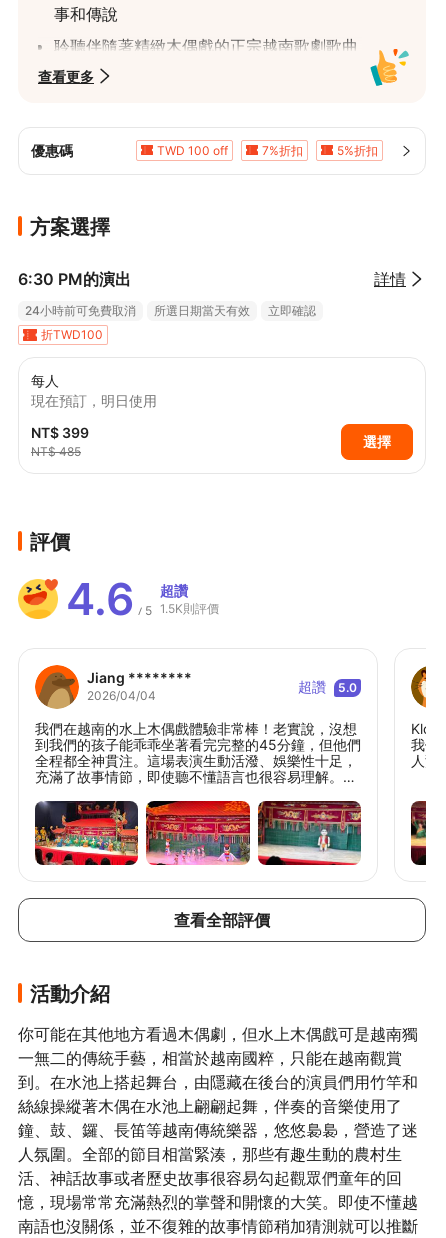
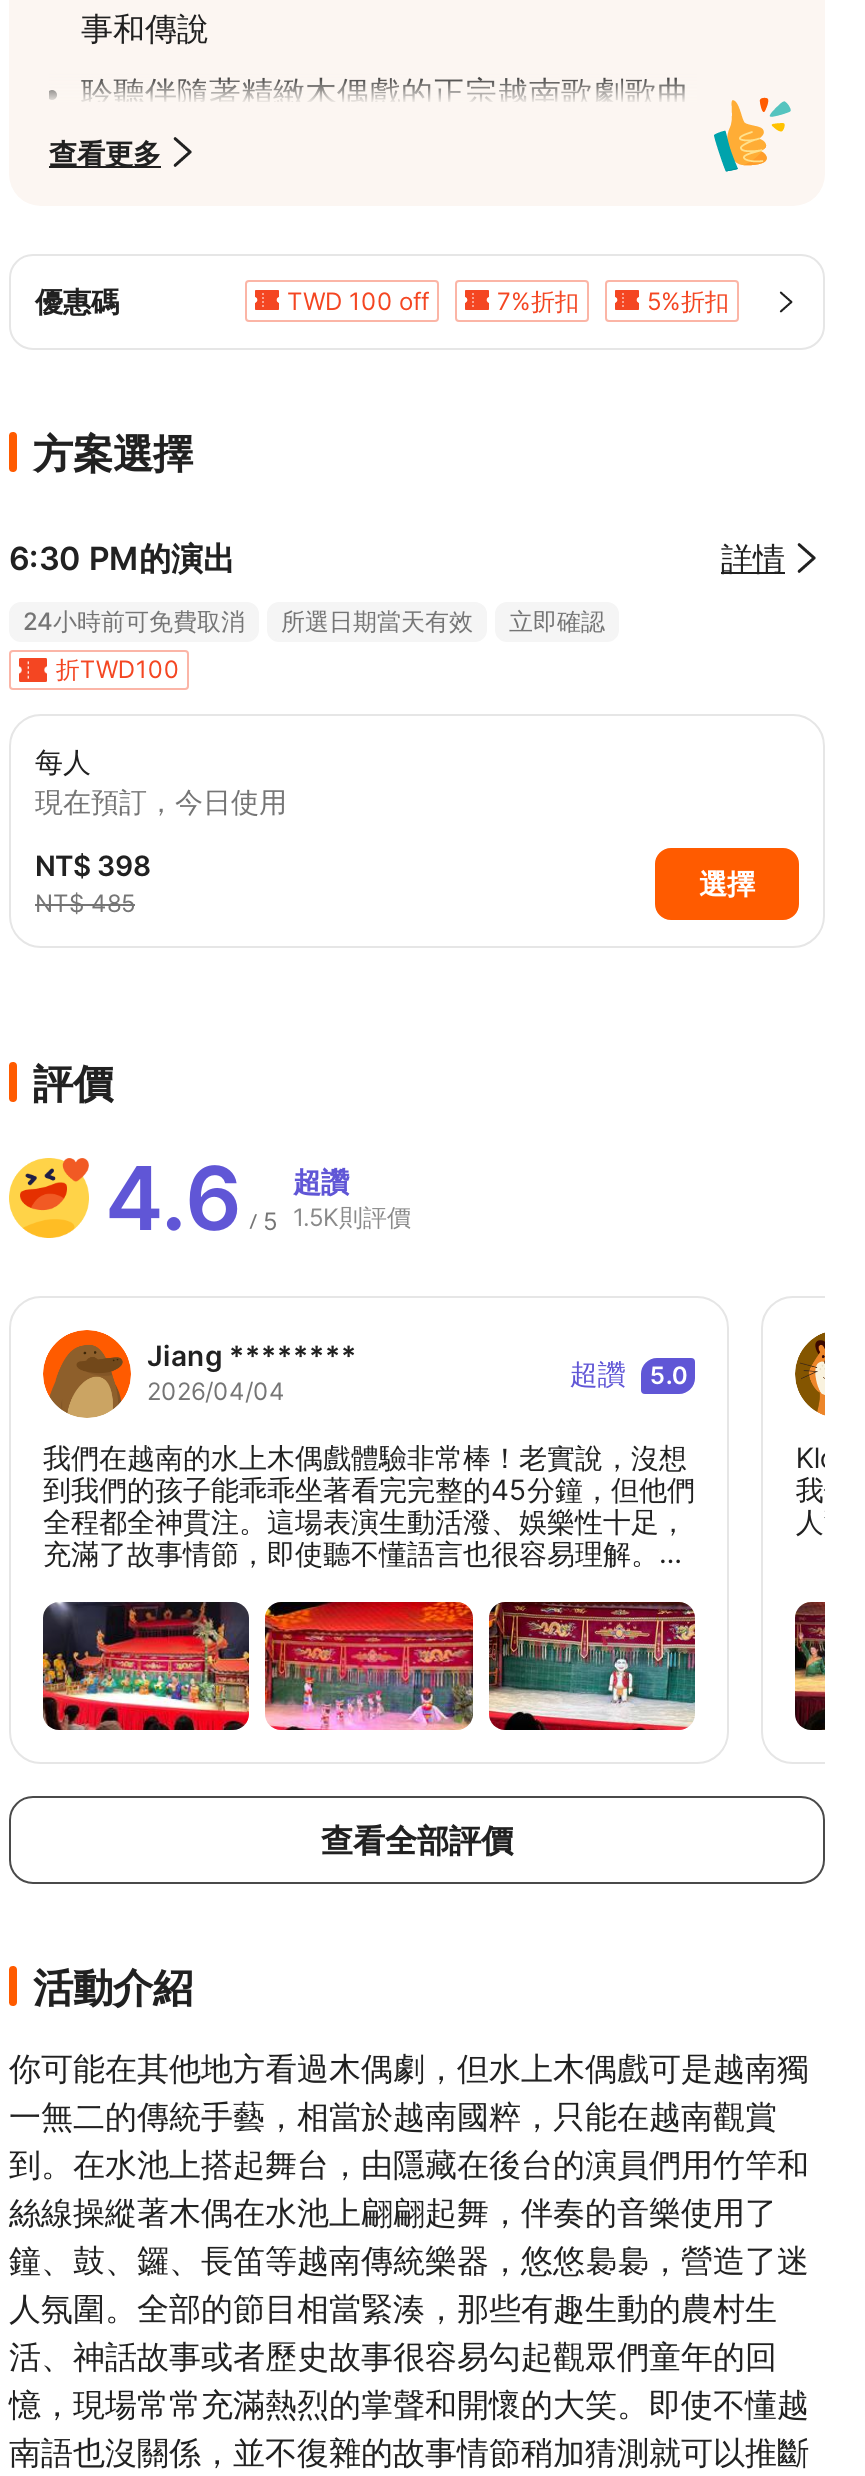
[31,391,157,408] 現在預訂，明日使用 -> [35,783,287,817] 現在預訂，今日使用
[31,423,89,440] NT$ 399 -> [35,847,151,881] NT$ 398

